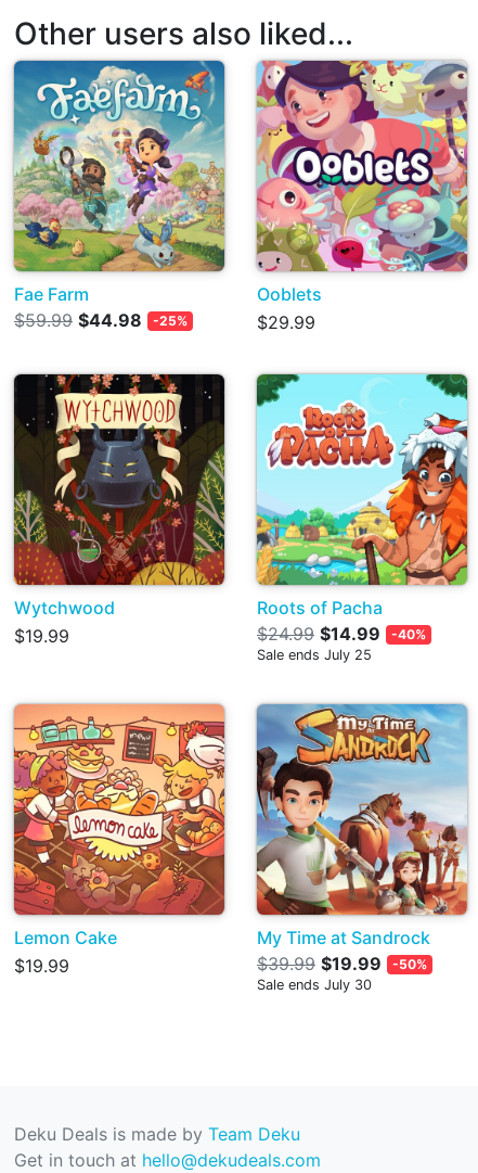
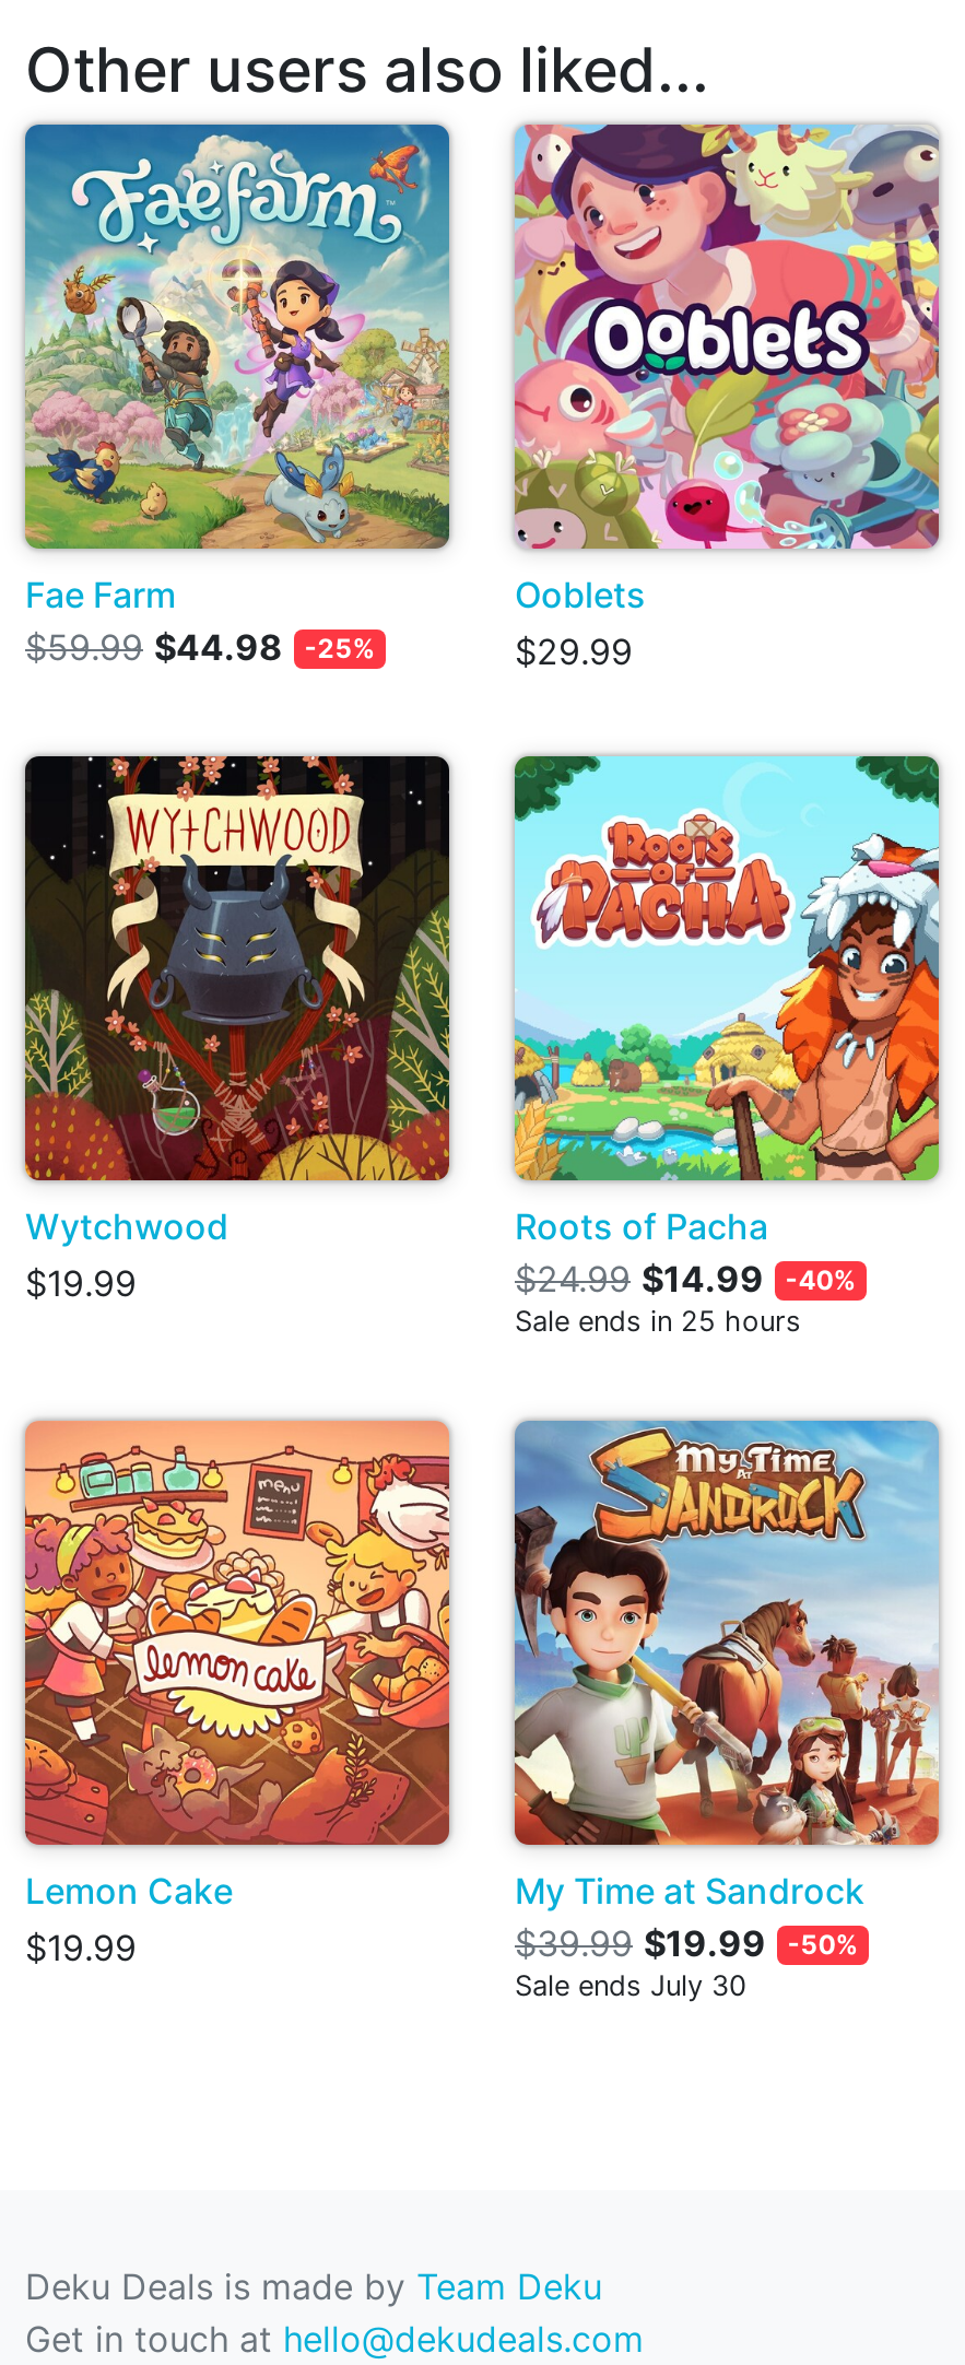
[257,646,372,663] Sale ends July 25 -> [515,1304,801,1337] Sale ends in 25 hours

